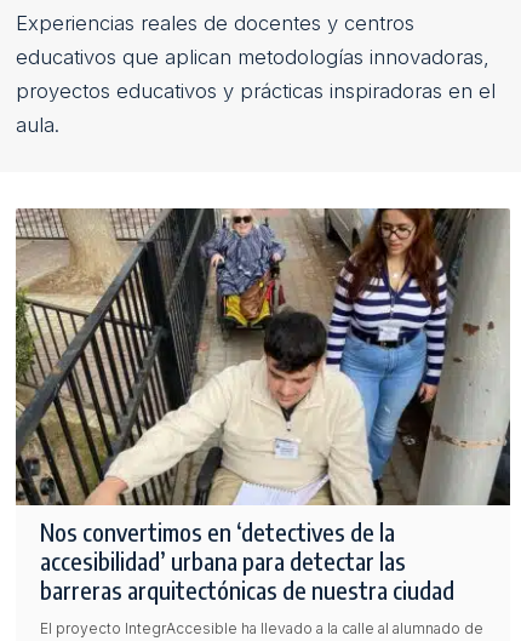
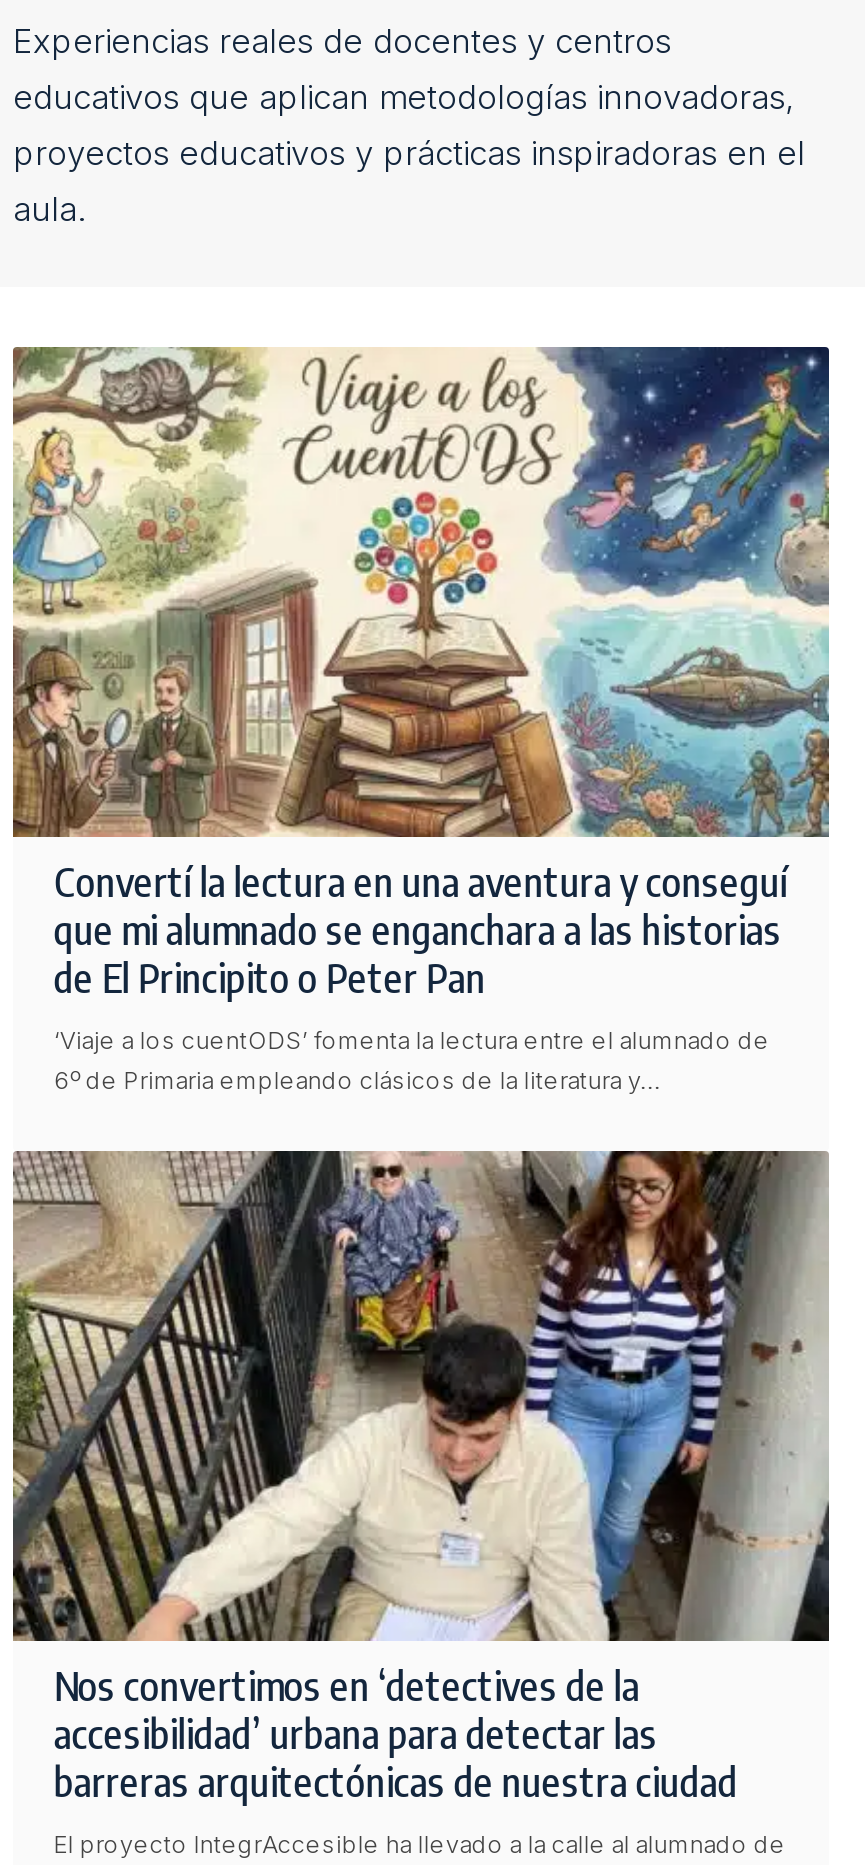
none -> [11,345,831,1095] [image] | Convertí la lectura en una aventura y conseguí | que mi alumnado se enganchara a las historias | de El Principito o Peter Pan | ‘Viaje a los cuentODS’ fomenta la lectura entre el alumnado de | 6º de Primaria empleando clásicos de la literatura y…

